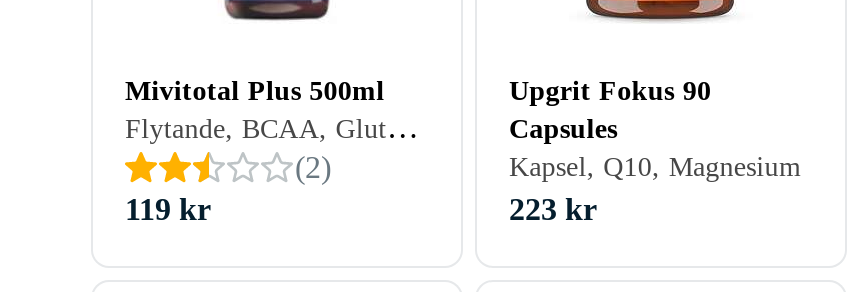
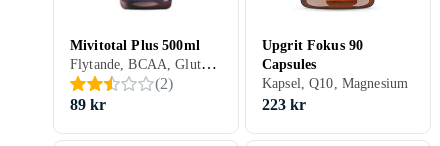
[125,192,211,226] 119 kr -> [70,96,106,113] 89 kr

